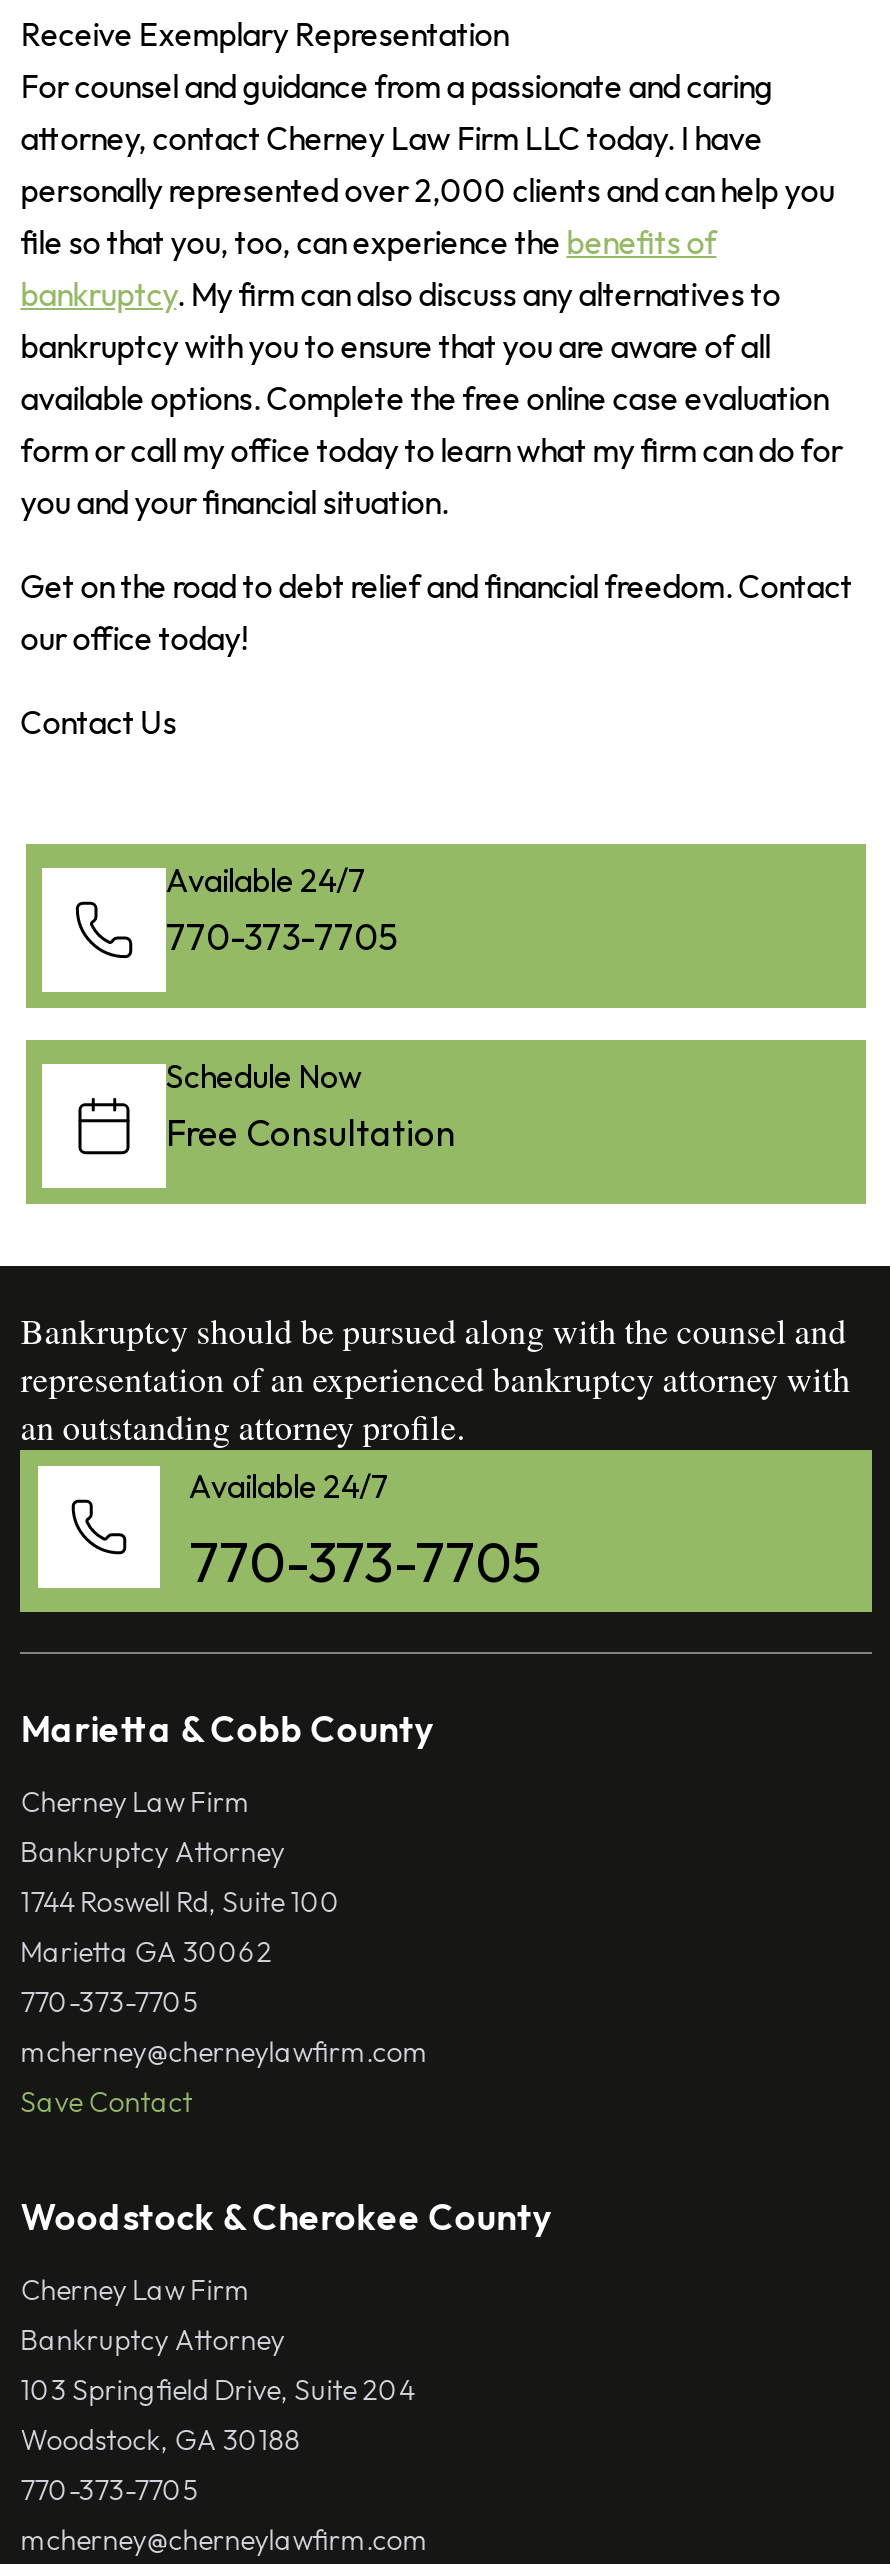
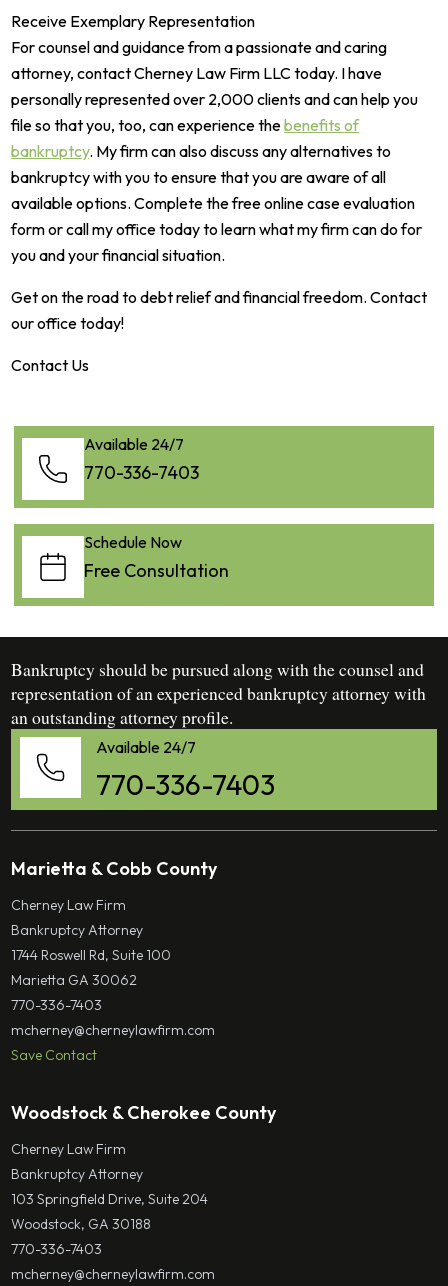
[166,915,396,961] 770-373-7705 -> [84,461,199,484] 770-336-7403
[189,1526,541,1596] 770-373-7705 -> [95,767,274,802] 770-336-7403
[20,1984,198,2020] 770-373-7705 -> [11,996,102,1014] 770-336-7403
[20,2472,198,2508] 770-373-7705 -> [11,1240,102,1258] 770-336-7403

